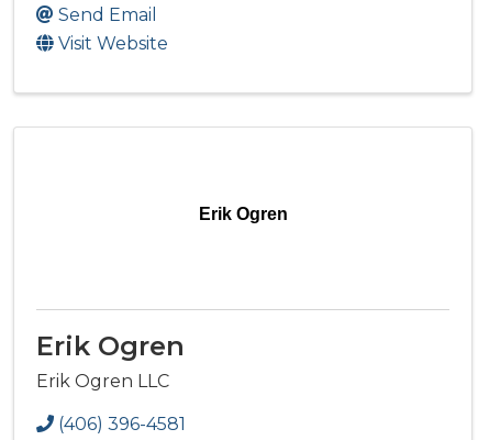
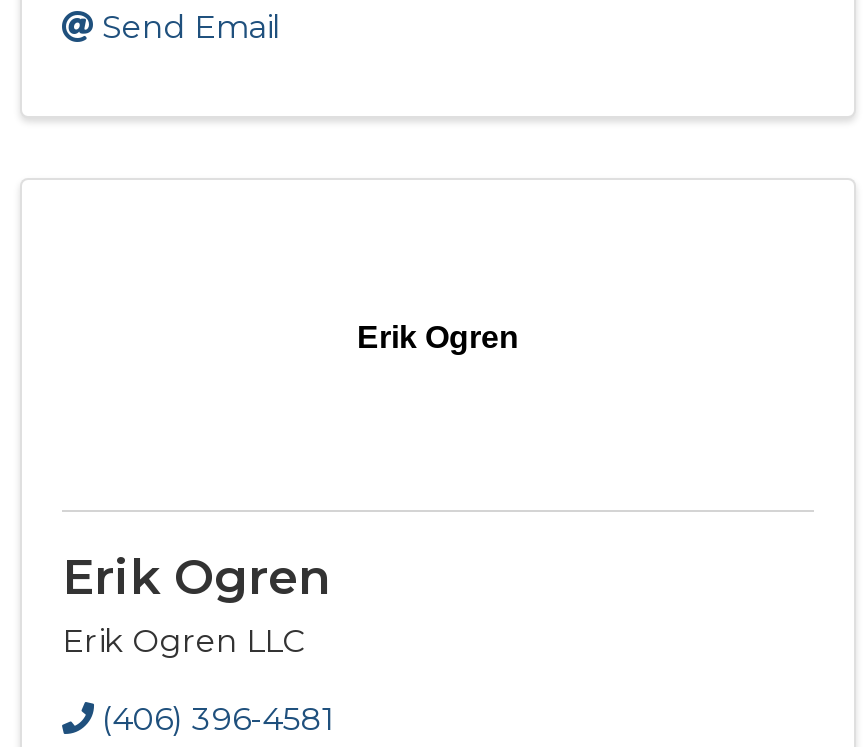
[58,33,168,54] Visit Website -> none

